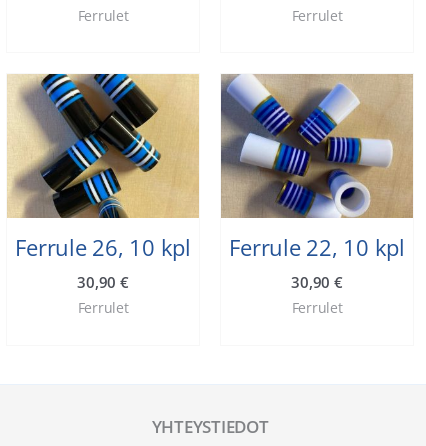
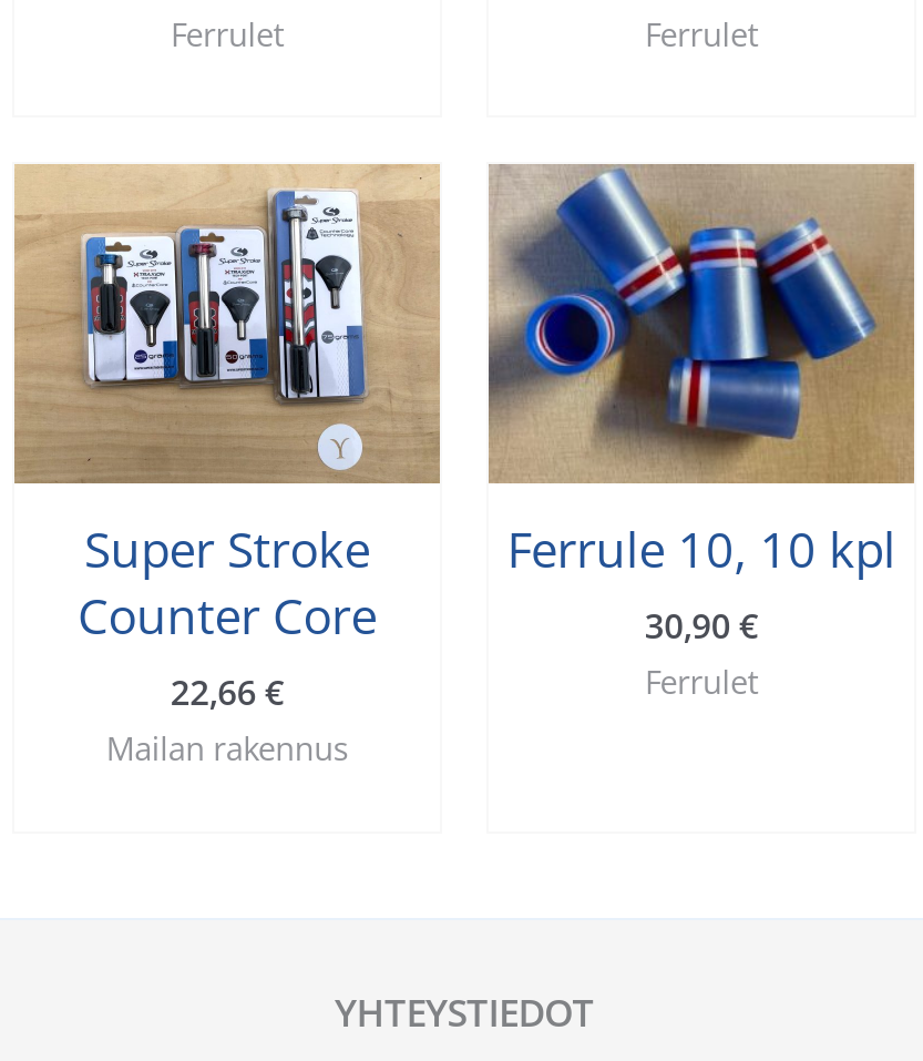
[8,73,199,317] [image] | Ferrule 26, 10 kpl | 30,90 € | Ferrulet -> [14,164,440,770] [image] | Super Stroke | Counter Core | 22,66 € | Mailan rakennus
[221,75,410,262] [image] | Ferrule 22, 10 kpl -> [489,164,910,581] [image] | Ferrule 10, 10 kpl

